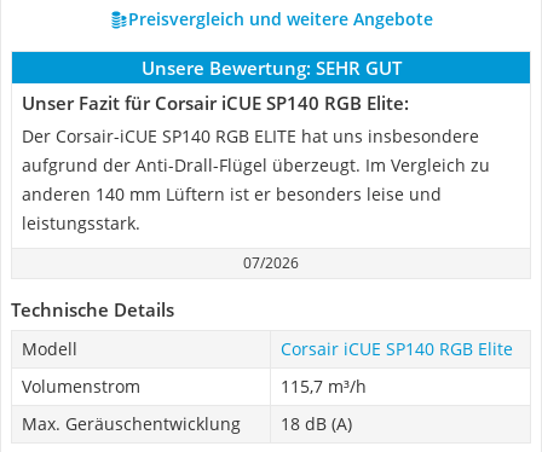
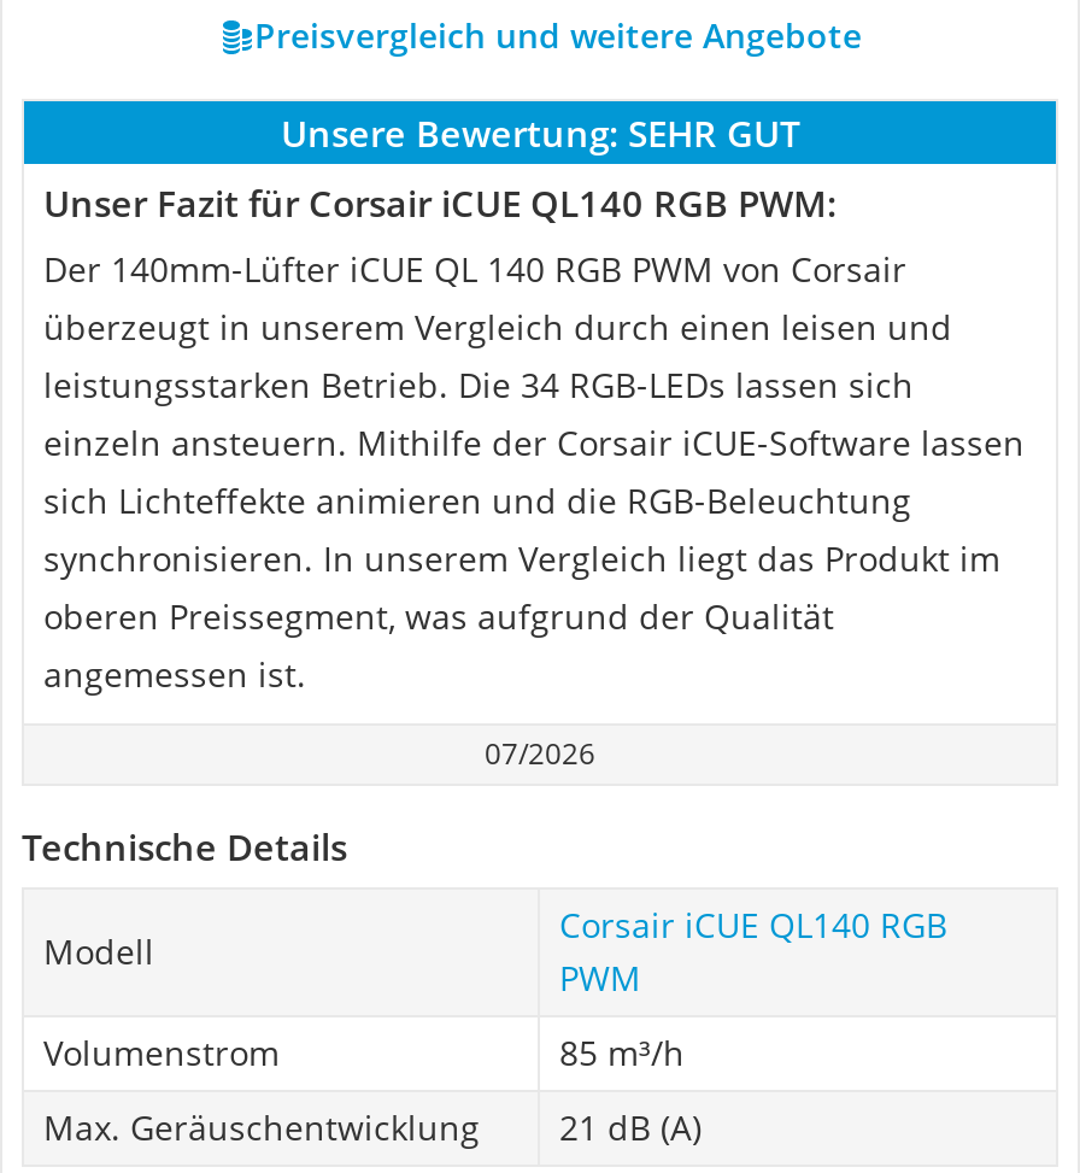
[22,91,490,234] Unser Fazit für Corsair iCUE SP140 RGB Elite: | Der Corsair-iCUE SP140 RGB ELITE hat uns insbesondere | aufgrund der Anti-Drall-Flügel überzeugt. Im Vergleich zu | anderen 140 mm Lüftern ist er besonders leise und | leistungsstark. -> [43,178,1025,697] Unser Fazit für Corsair iCUE QL140 RGB PWM: | Der 140mm-Lüfter iCUE QL 140 RGB PWM von Corsair | überzeugt in unserem Vergleich durch einen leisen und | leistungsstarken Betrieb. Die 34 RGB-LEDs lassen sich | einzeln ansteuern. Mithilfe der Corsair iCUE-Software lassen | sich Lichteffekte animieren und die RGB-Beleuchtung | synchronisieren. In unserem Vergleich liegt das Produkt im | oberen Preissegment, was aufgrund der Qualität | angemessen ist.
[281,337,513,360] Corsair iCUE SP140 RGB Elite -> [559,902,947,1001] Corsair iCUE QL140 RGB | PWM
[281,375,367,398] 115,7 m³/h -> [559,1030,685,1075] 85 m³/h
[22,412,352,435] Max. Geräuschentwicklung 18 dB (A) -> [43,1104,702,1150] Max. Geräuschentwicklung 21 dB (A)

